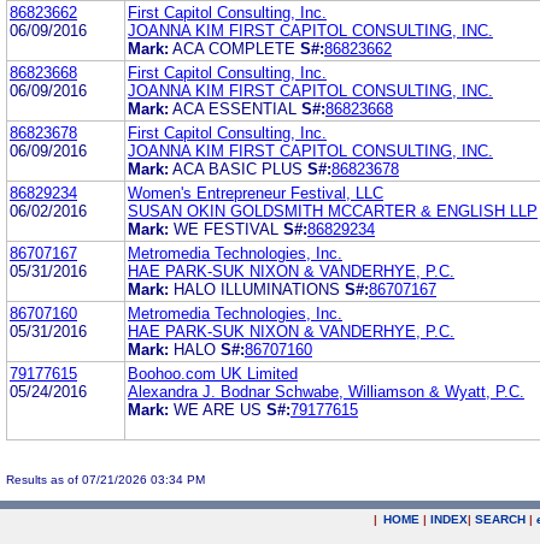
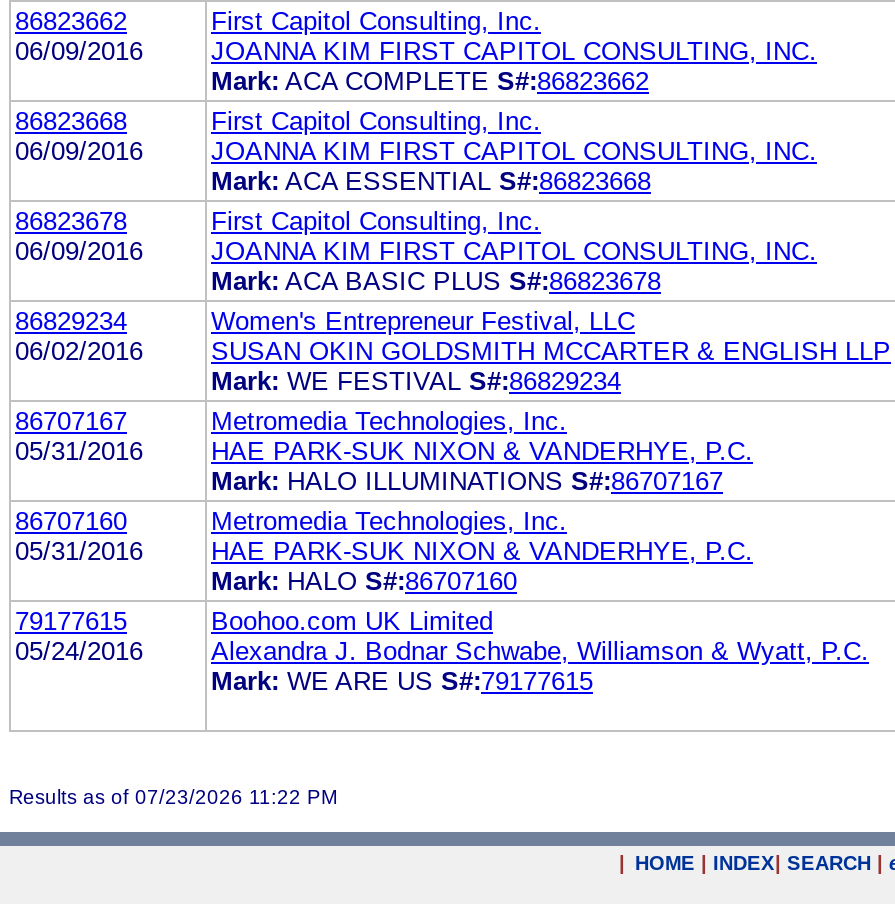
[6,473,205,486] Results as of 07/21/2026 03:34 PM -> [9,786,337,808] Results as of 07/23/2026 11:22 PM

